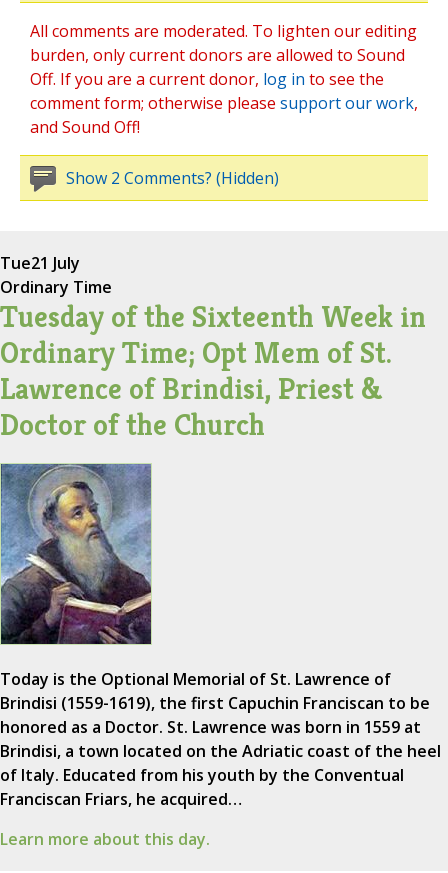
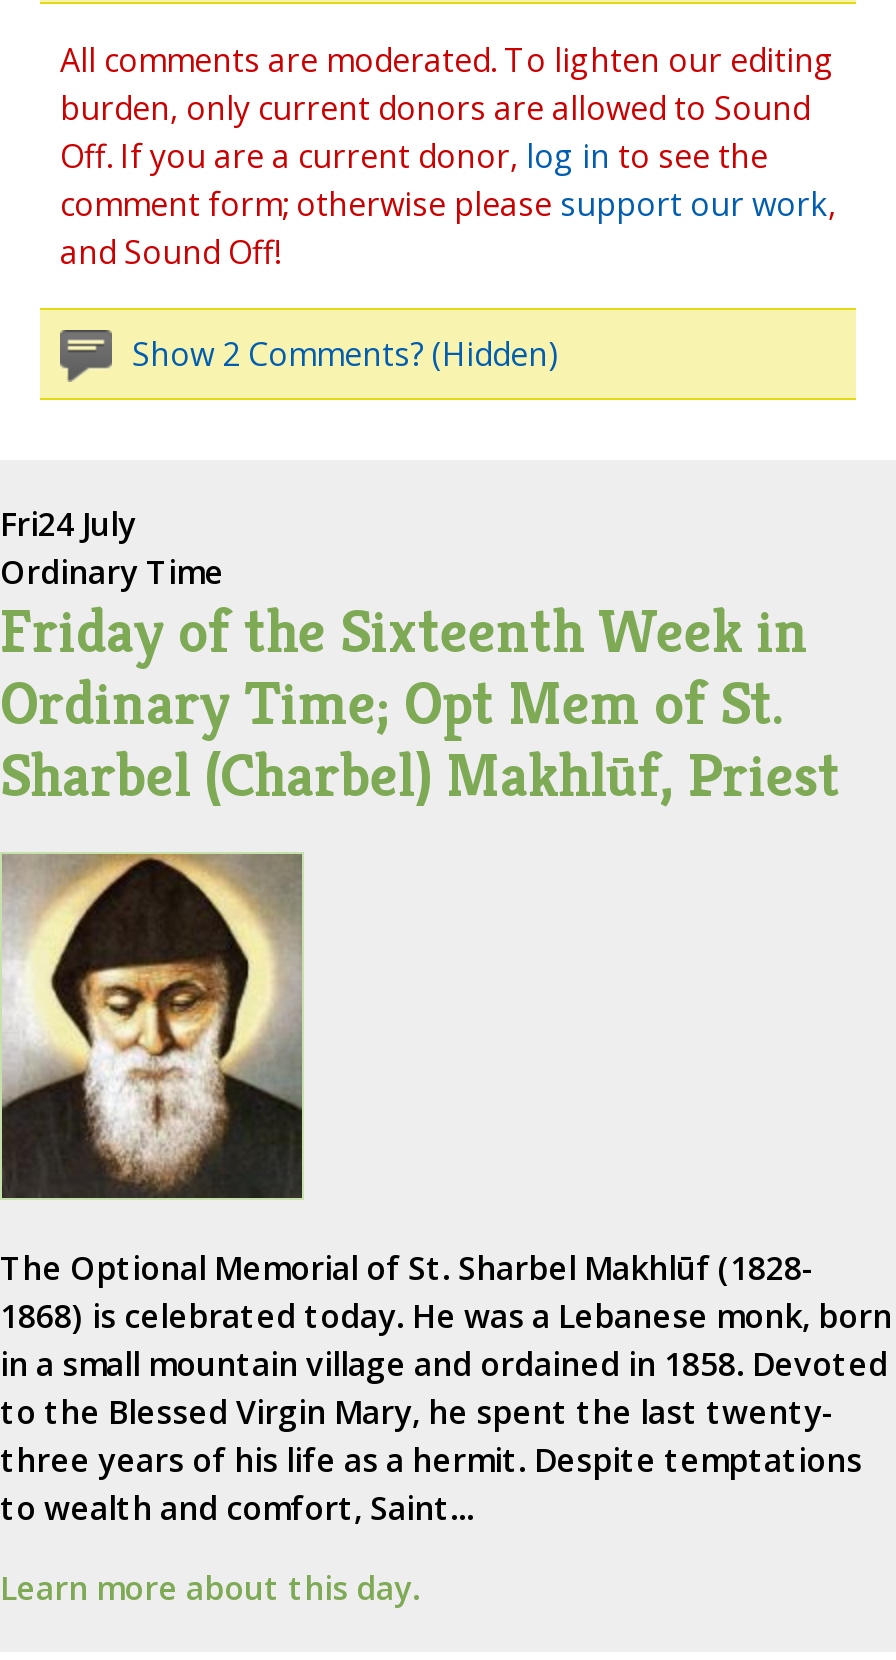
[0,252,80,274] Tue21 July -> [0,502,136,546] Fri24 July
[0,298,426,336] Tuesday of the Sixteenth Week in -> [0,594,808,670] Friday of the Sixteenth Week in
[0,370,382,444] Lawrence of Brindisi, Priest & | Doctor of the Church -> [0,738,840,814] Sharbel (Charbel) Makhlūf, Priest
[3,463,151,617] [image] -> [6,902,302,1198] [image]
[0,668,441,810] Today is the Optional Memorial of St. Lawrence of | Brindisi (1559-1619), the first Capuchin Franciscan to be | honored as a Doctor. St. Lawrence was born in 1559 at | Brindisi, a town located on the Adriatic coast of the heel | of Italy. Educated from his youth by the Conventual | Franciscan Friars, he acquired… -> [0,1246,892,1530] The Optional Memorial of St. Sharbel Makhlūf (1828- | 1868) is celebrated today. He was a Lebanese monk, born | in a small mountain village and ordained in 1858. Devoted | to the Blessed Virgin Mary, he spent the last twenty- | three years of his life as a hermit. Despite temptations | to wealth and comfort, Saint…

